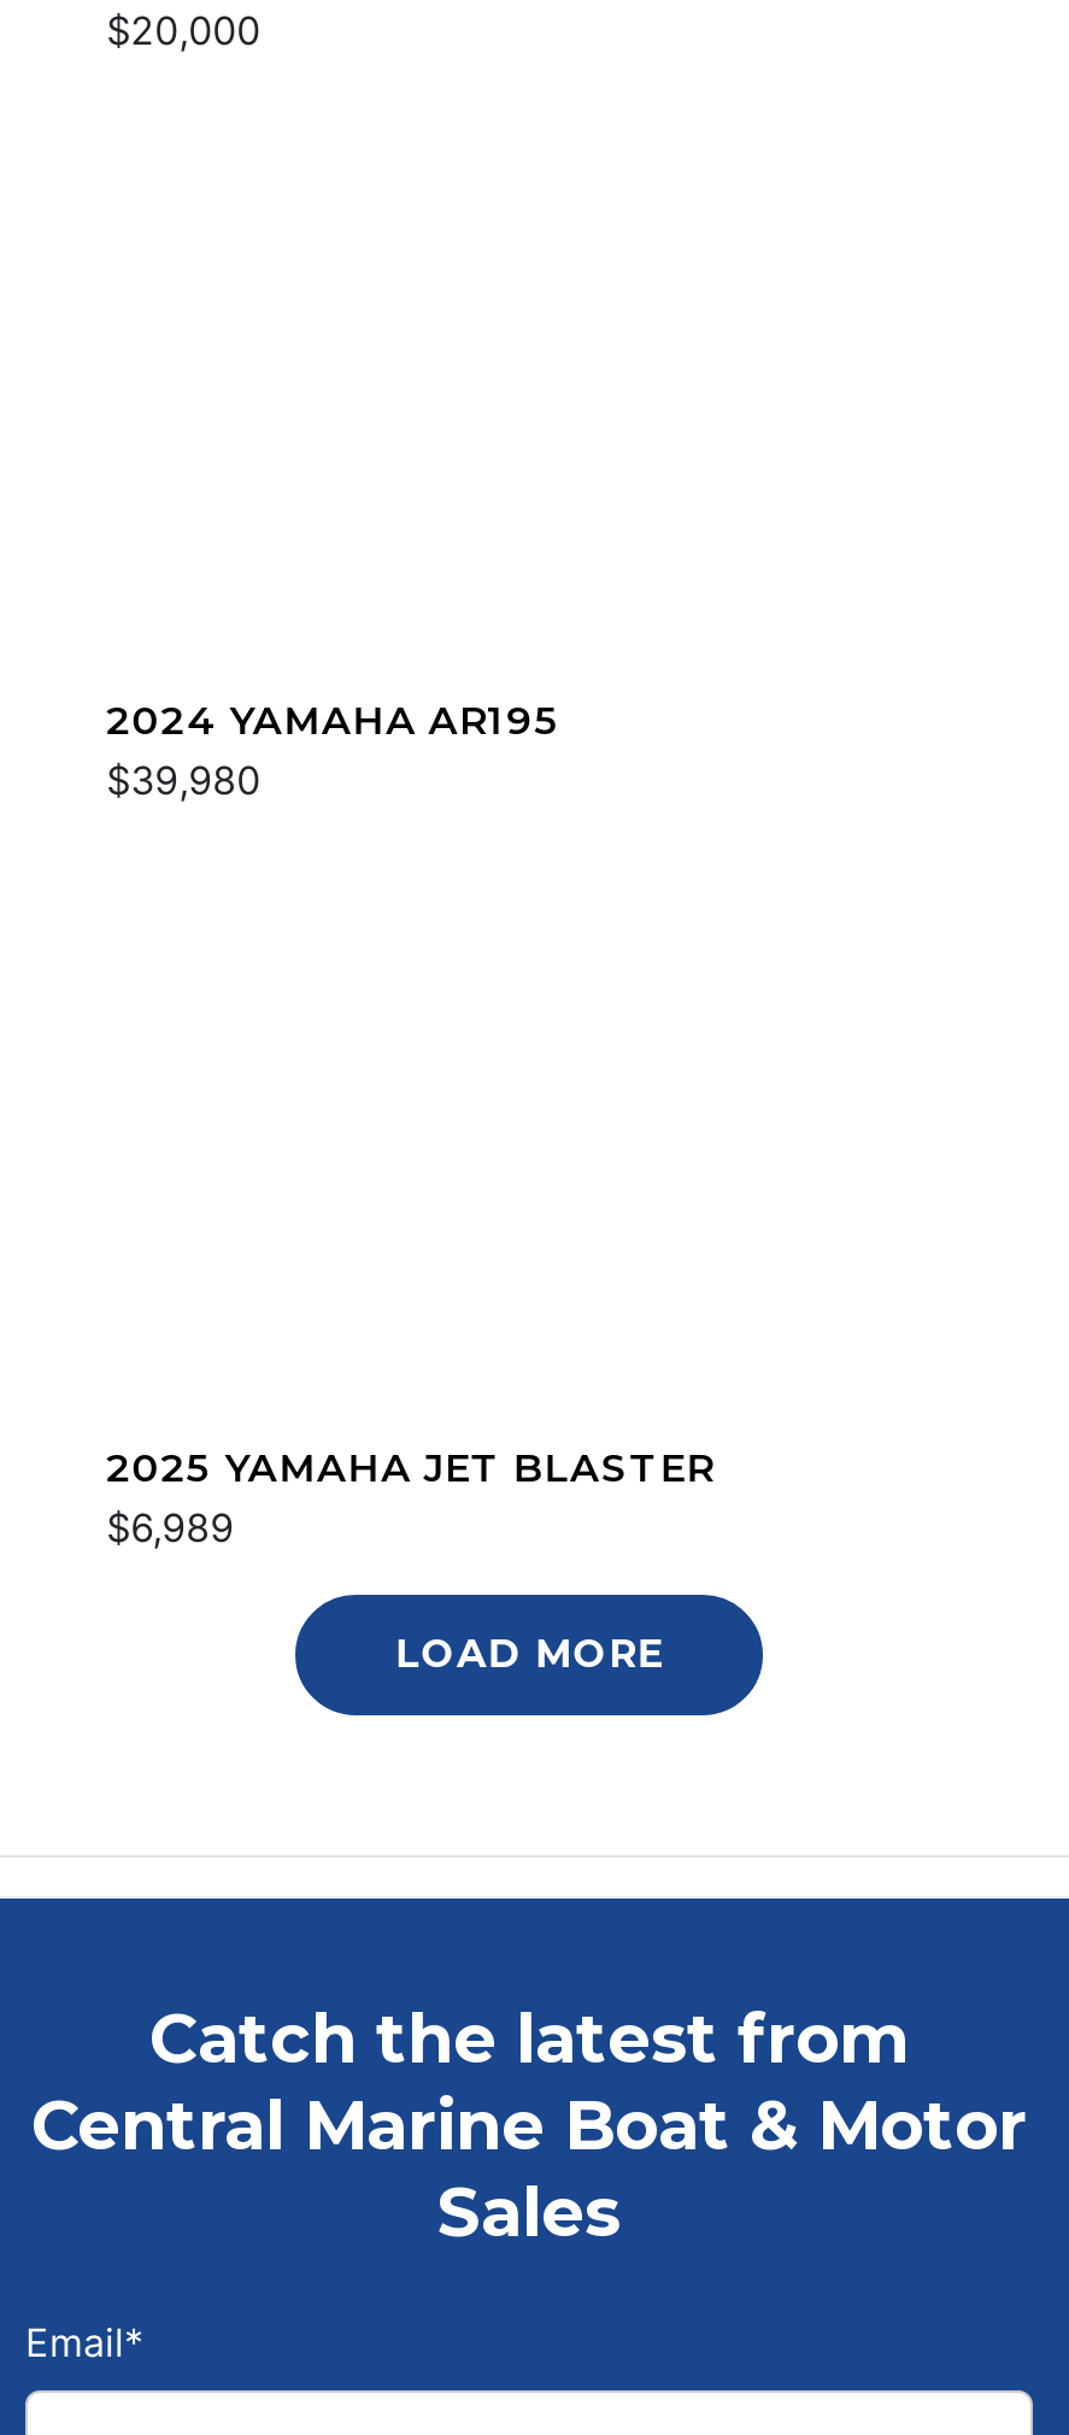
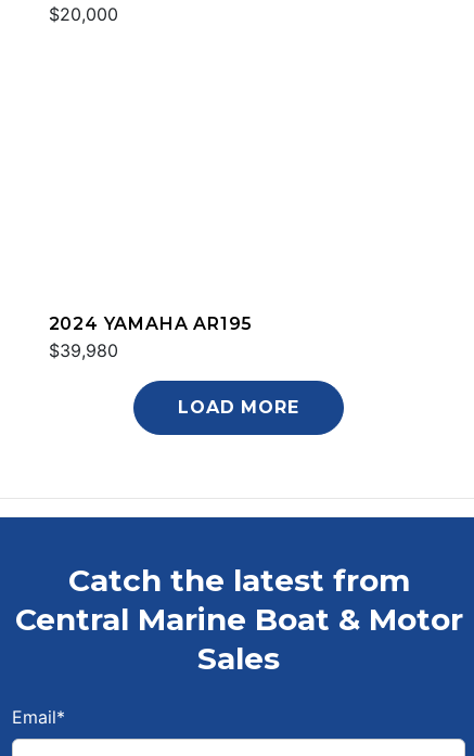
[106,1446,715,1552] 2025 YAMAHA JET BLASTER | $6,989 -> none

